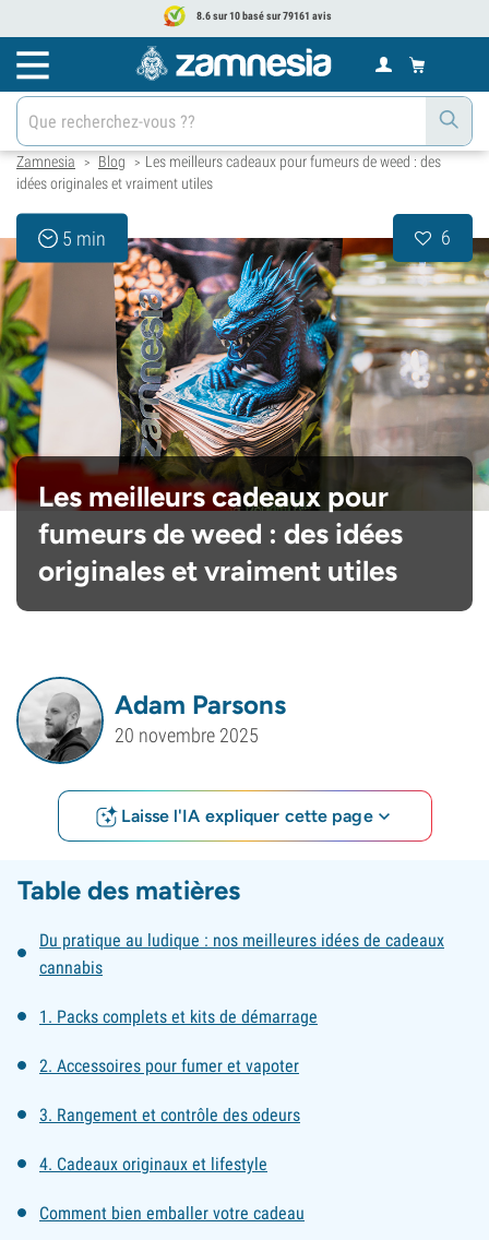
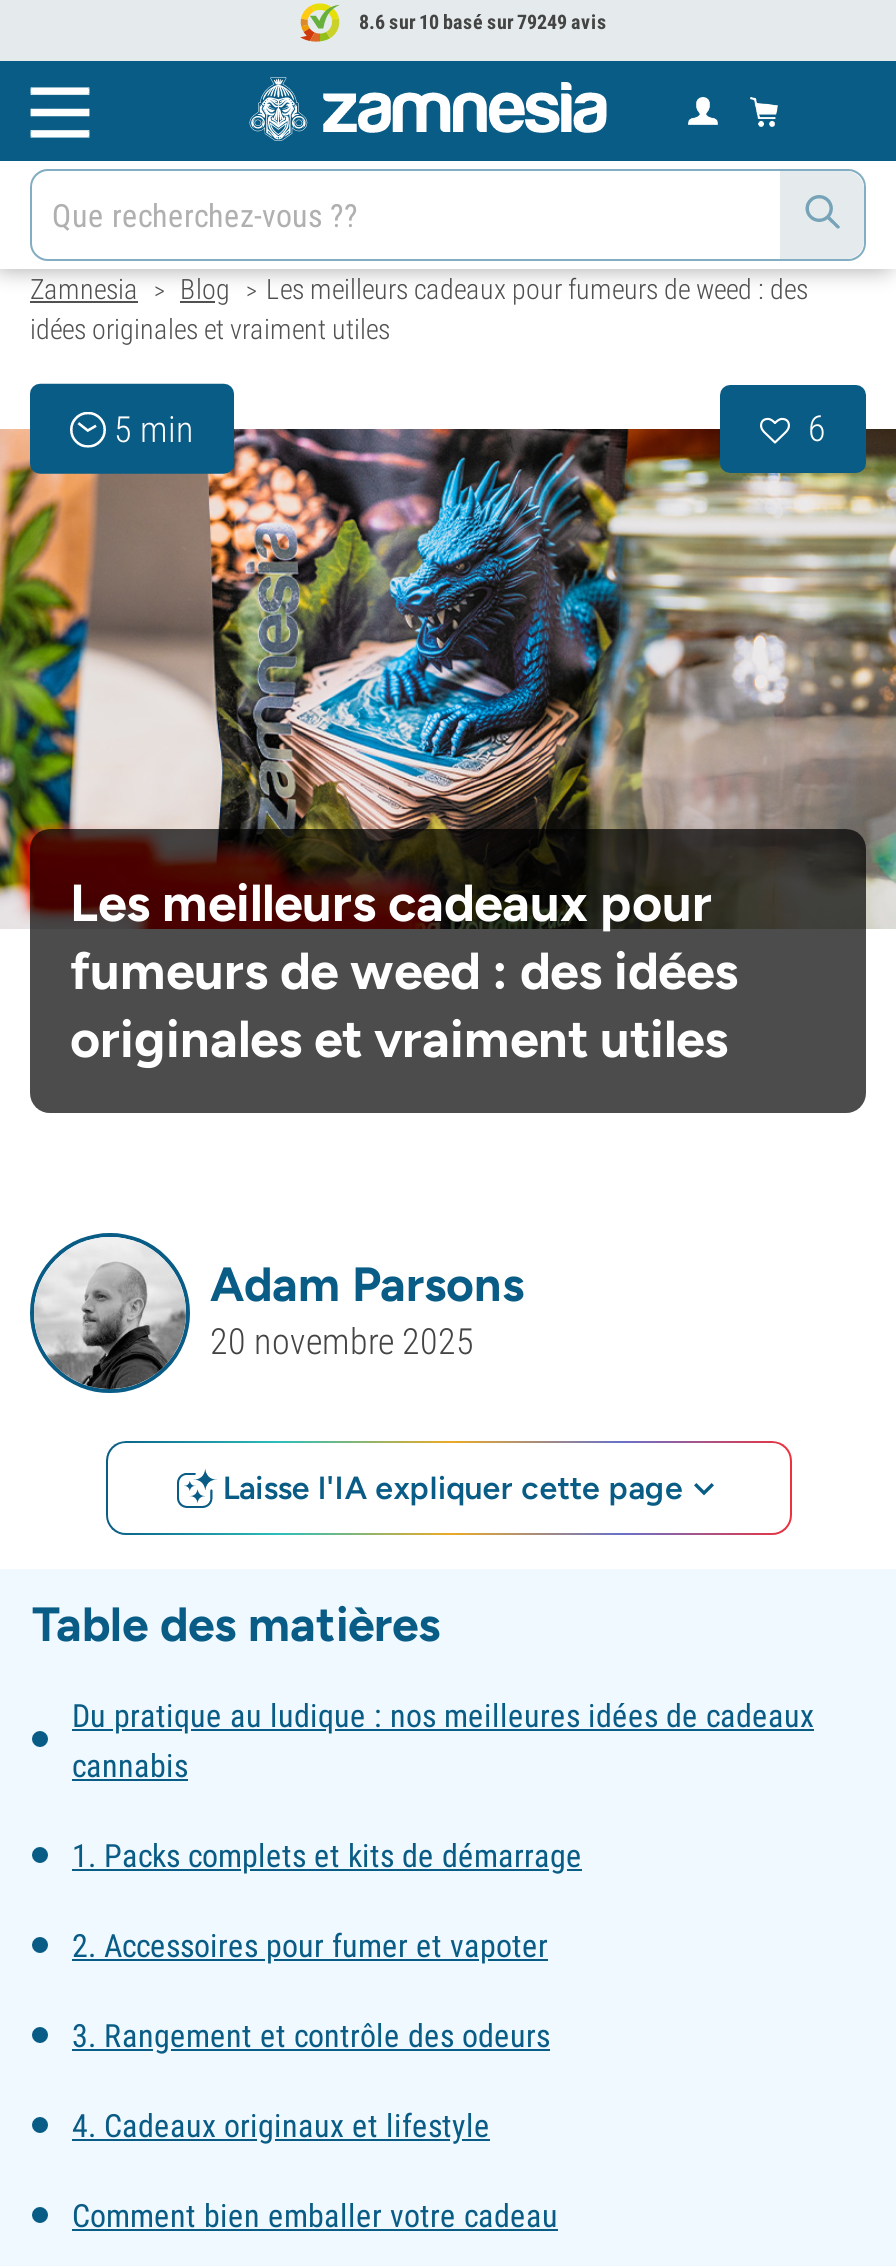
[194,10,331,22] 8.6 sur 10 basé sur 79161 avis -> [355,11,607,33] 8.6 sur 10 basé sur 79249 avis

